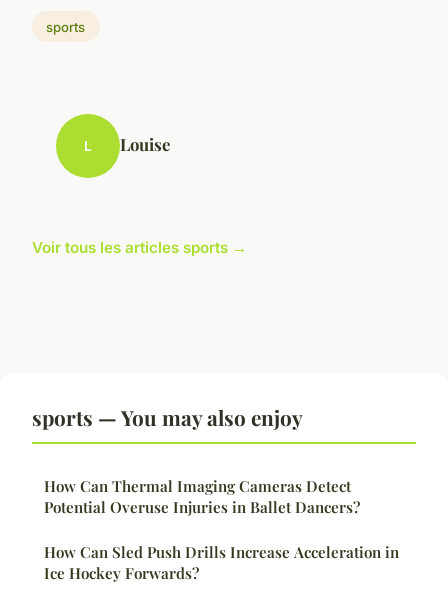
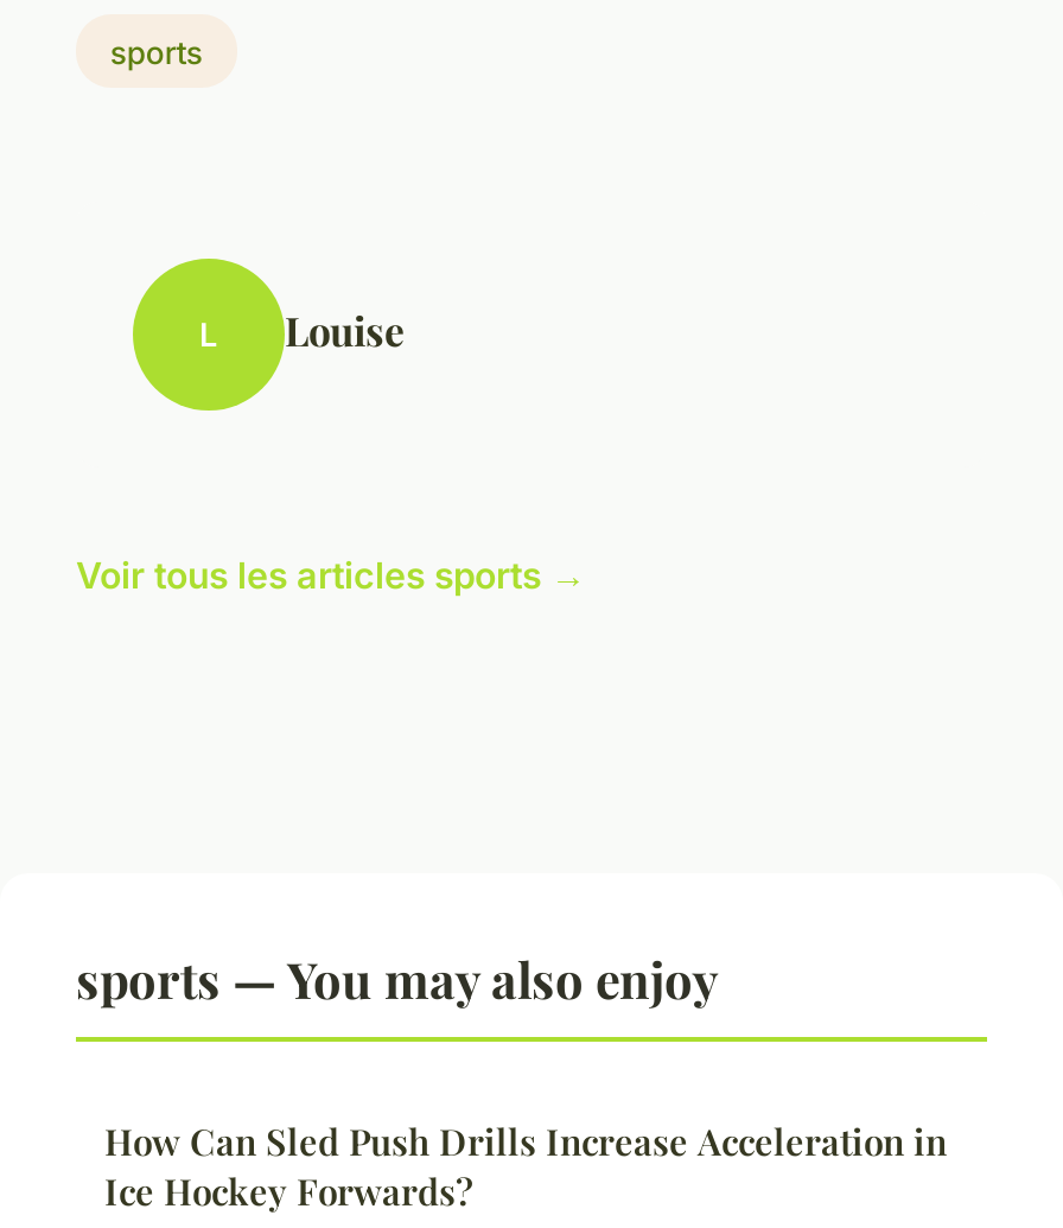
[44,476,360,517] How Can Thermal Imaging Cameras Detect | Potential Overuse Injuries in Ballet Dancers? -> none

